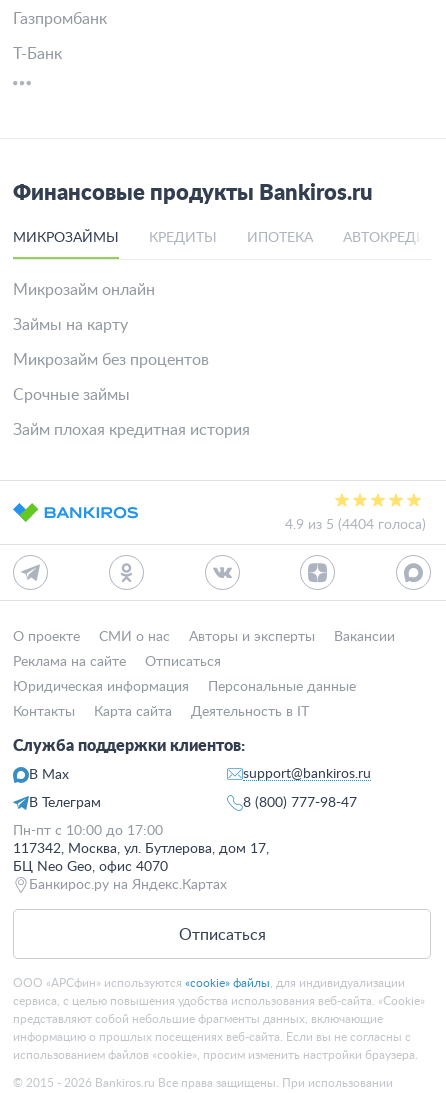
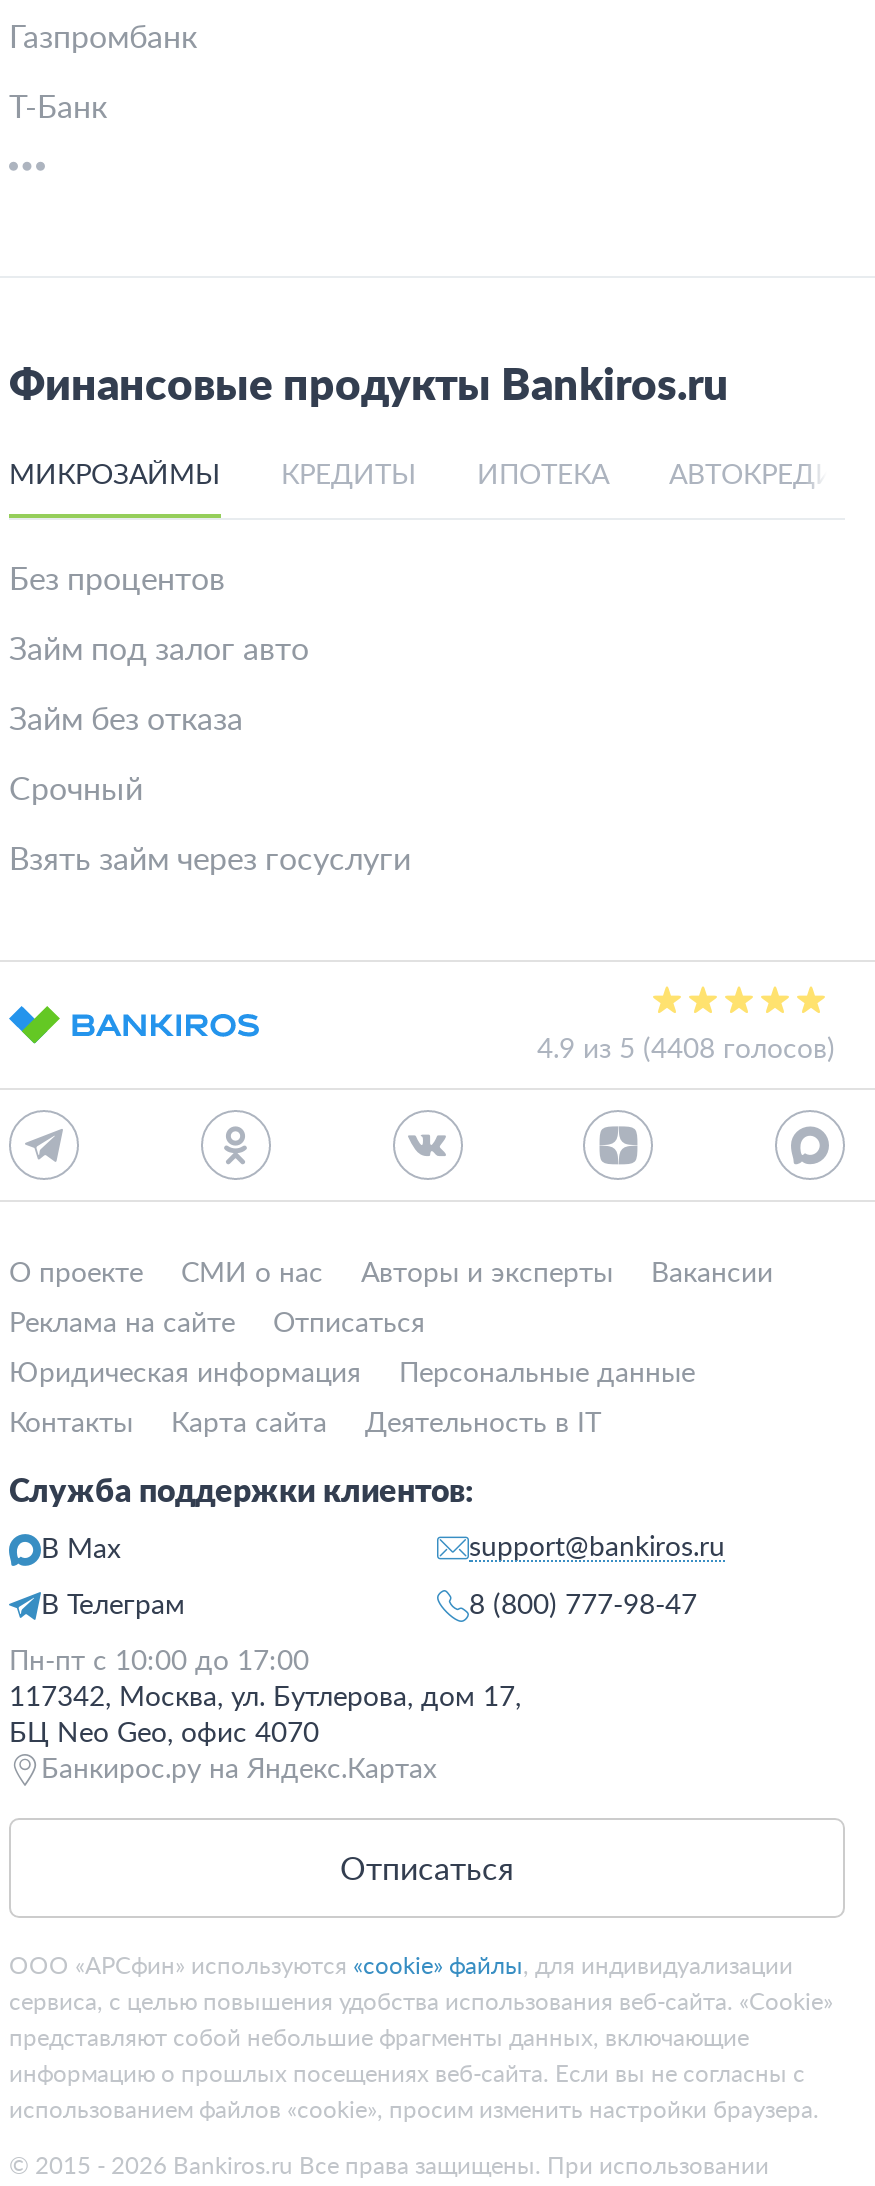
[13,282,155,298] Микрозайм онлайн -> [9,564,225,596] Без процентов
[13,317,128,333] Займы на карту -> [9,634,309,666] Займ под залог авто
[13,352,209,368] Микрозайм без процентов -> [9,704,243,736] Займ без отказа
[13,387,130,403] Срочные займы -> [9,774,143,806] Срочный
[13,422,250,438] Займ плохая кредитная история -> [9,844,411,876] Взять займ через госуслуги
[285,518,426,532] 4.9 из 5 (4404 голоса) -> [537,1036,835,1064] 4.9 из 5 (4408 голосов)

